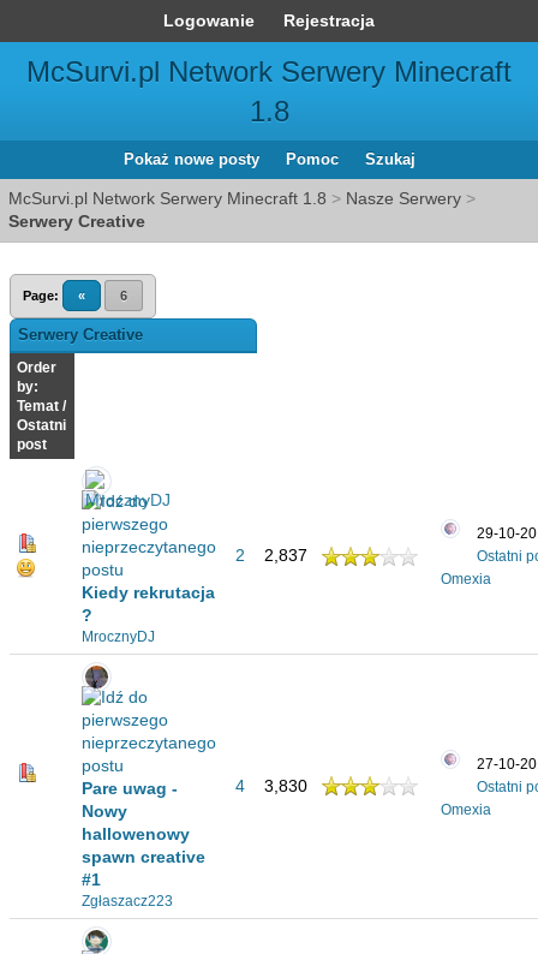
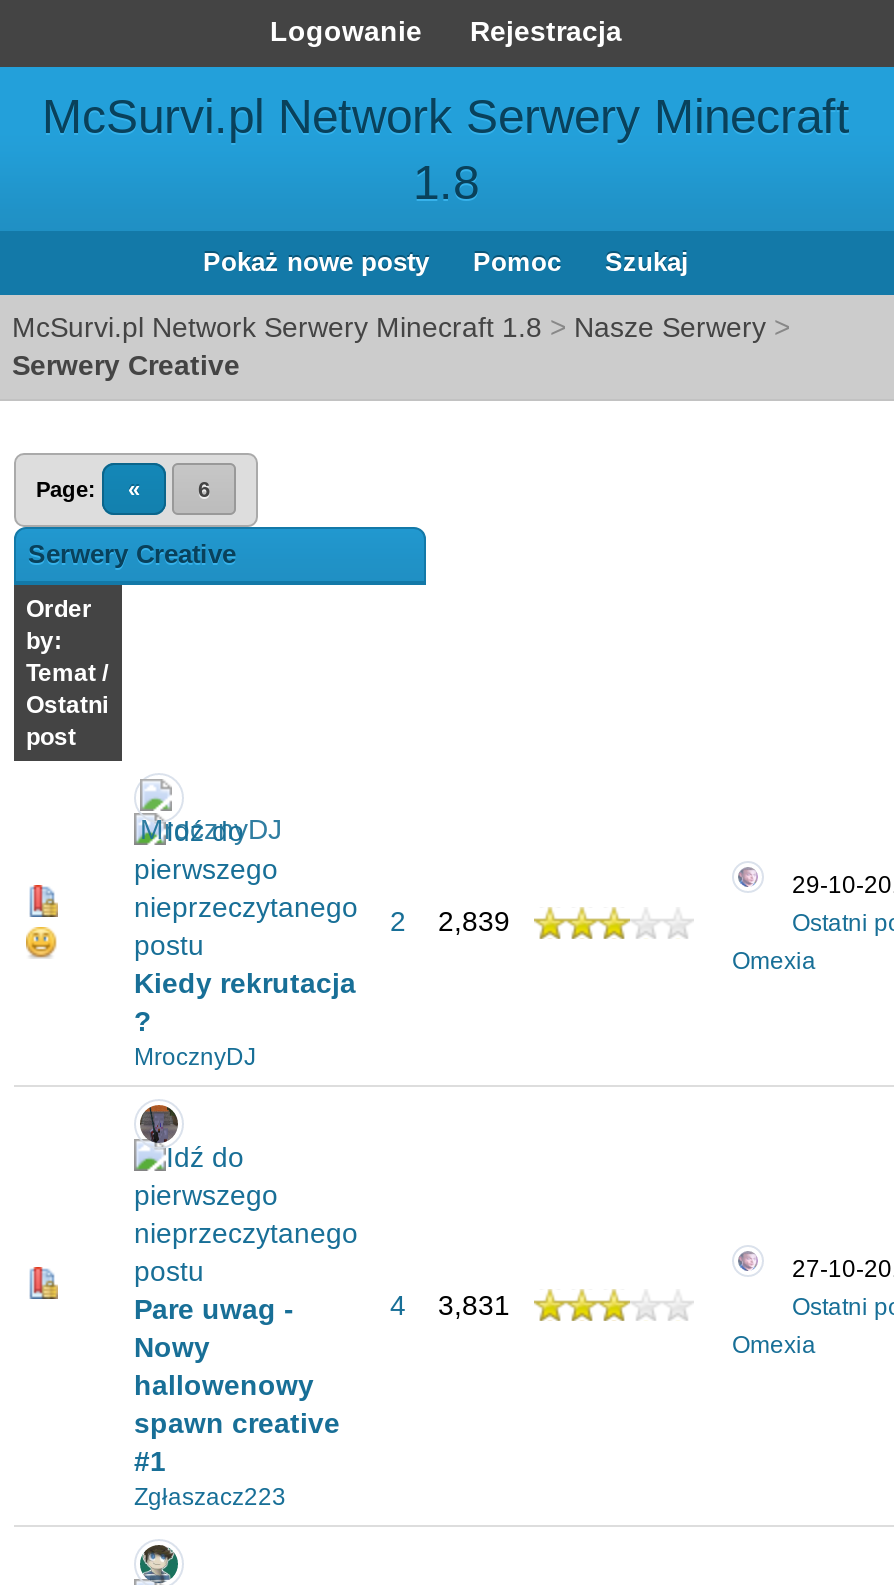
[235,545,307,565] 2 2,837 -> [390,905,510,937] 2 2,839
[235,776,307,795] 4 3,830 -> [390,1289,510,1321] 4 3,831

